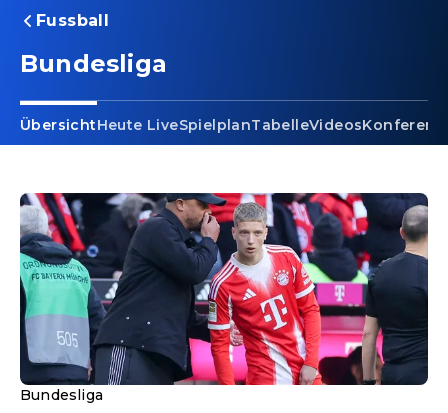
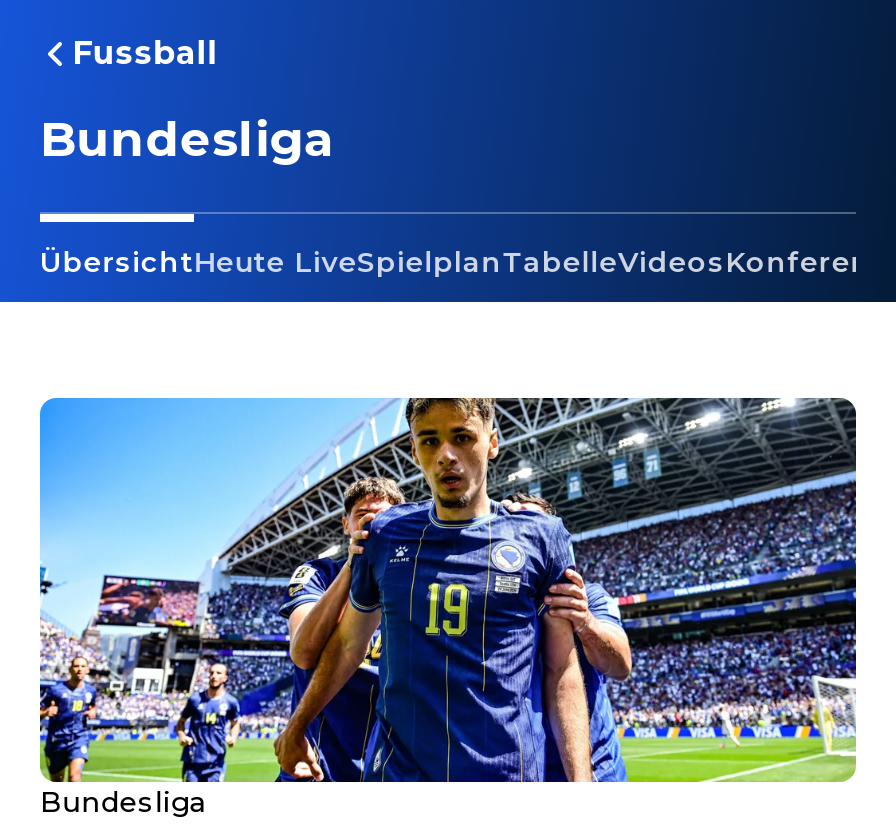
[19,192,429,386] [image] -> [38,396,858,784] [image]

